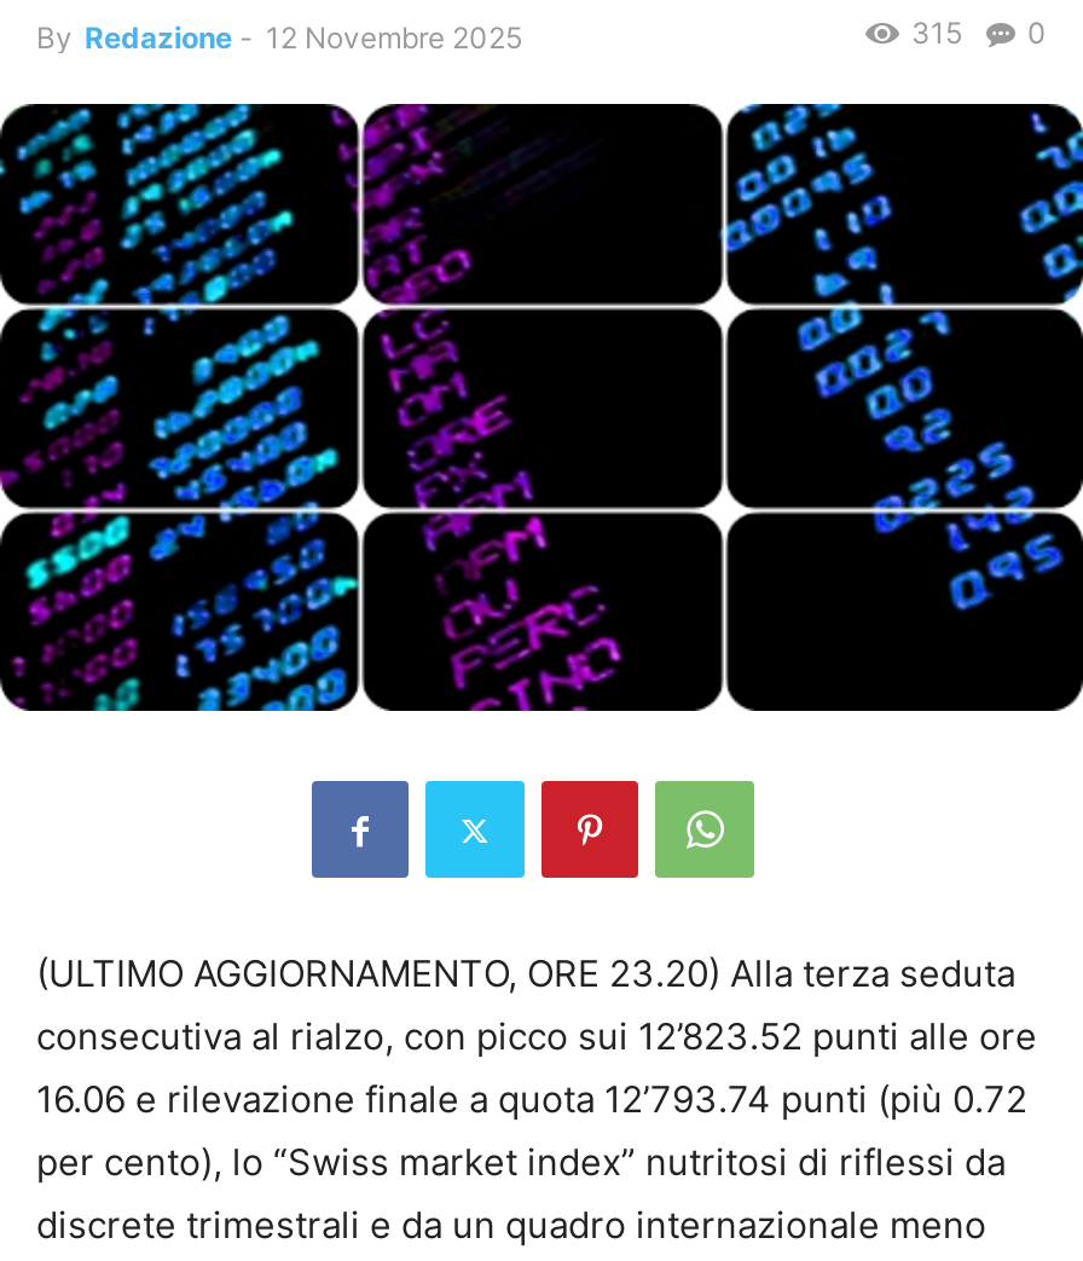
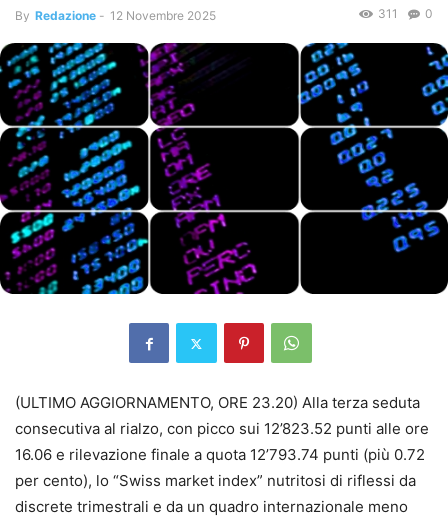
[911,15,1047,51] 315 0 -> [378,6,433,21] 311 0

